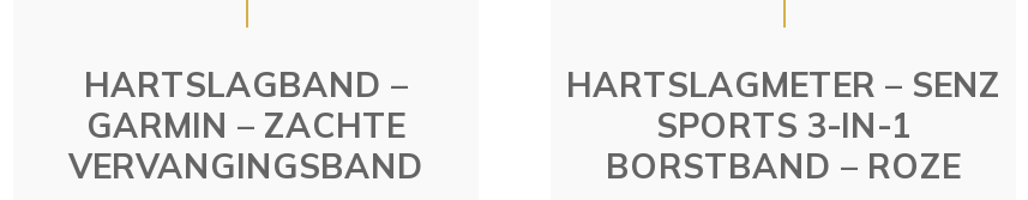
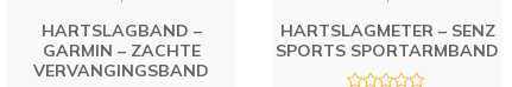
[606,104,961,188] SPORTS 3-IN-1 | BORSTBAND – ROZE -> [276,39,499,61] SPORTS SPORTARMBAND

